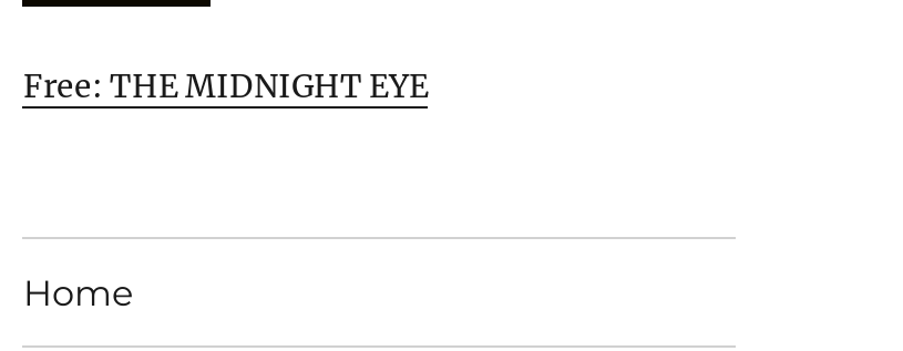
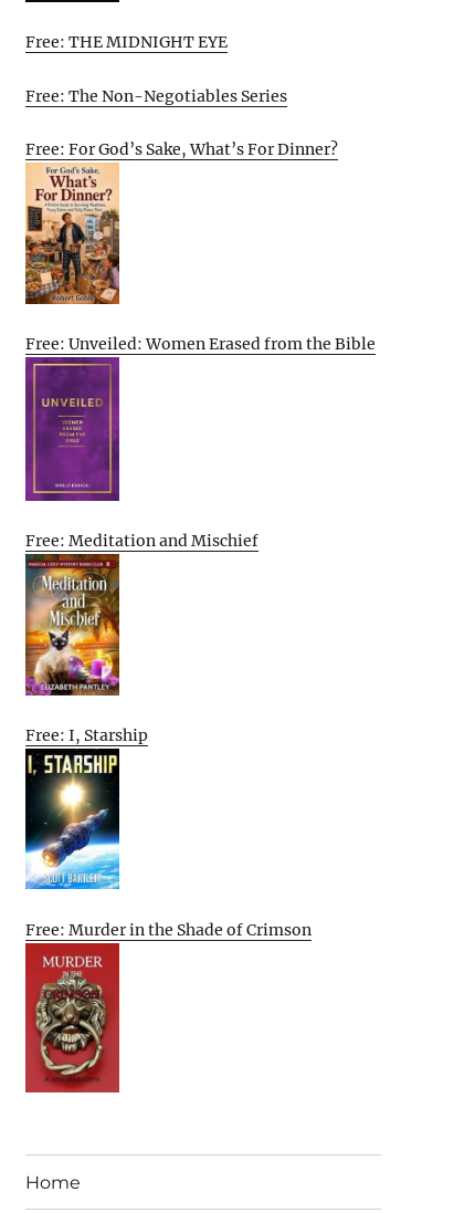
none -> [24,168,376,354] [image] | Free: Unveiled: Women Erased from the Bible
none -> [24,363,259,551] [image] | Free: Meditation and Mischief
none -> [24,560,149,746] [image] | Free: I, Starship
none -> [24,754,312,940] [image] | Free: Murder in the Shade of Crimson
none -> [24,948,120,1094] [image]
none -> [26,86,339,160] Free: The Non-Negotiables Series | Free: For God’s Sake, What’s For Dinner?

